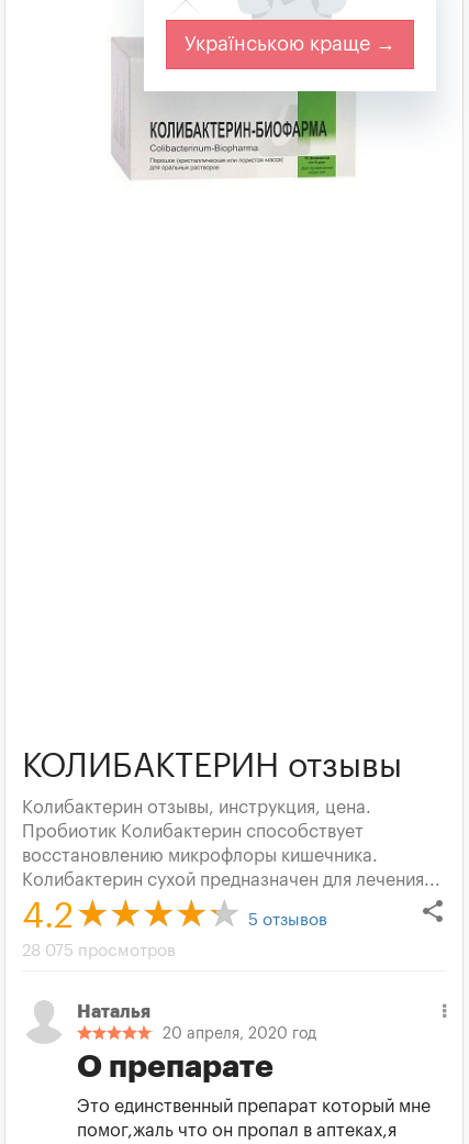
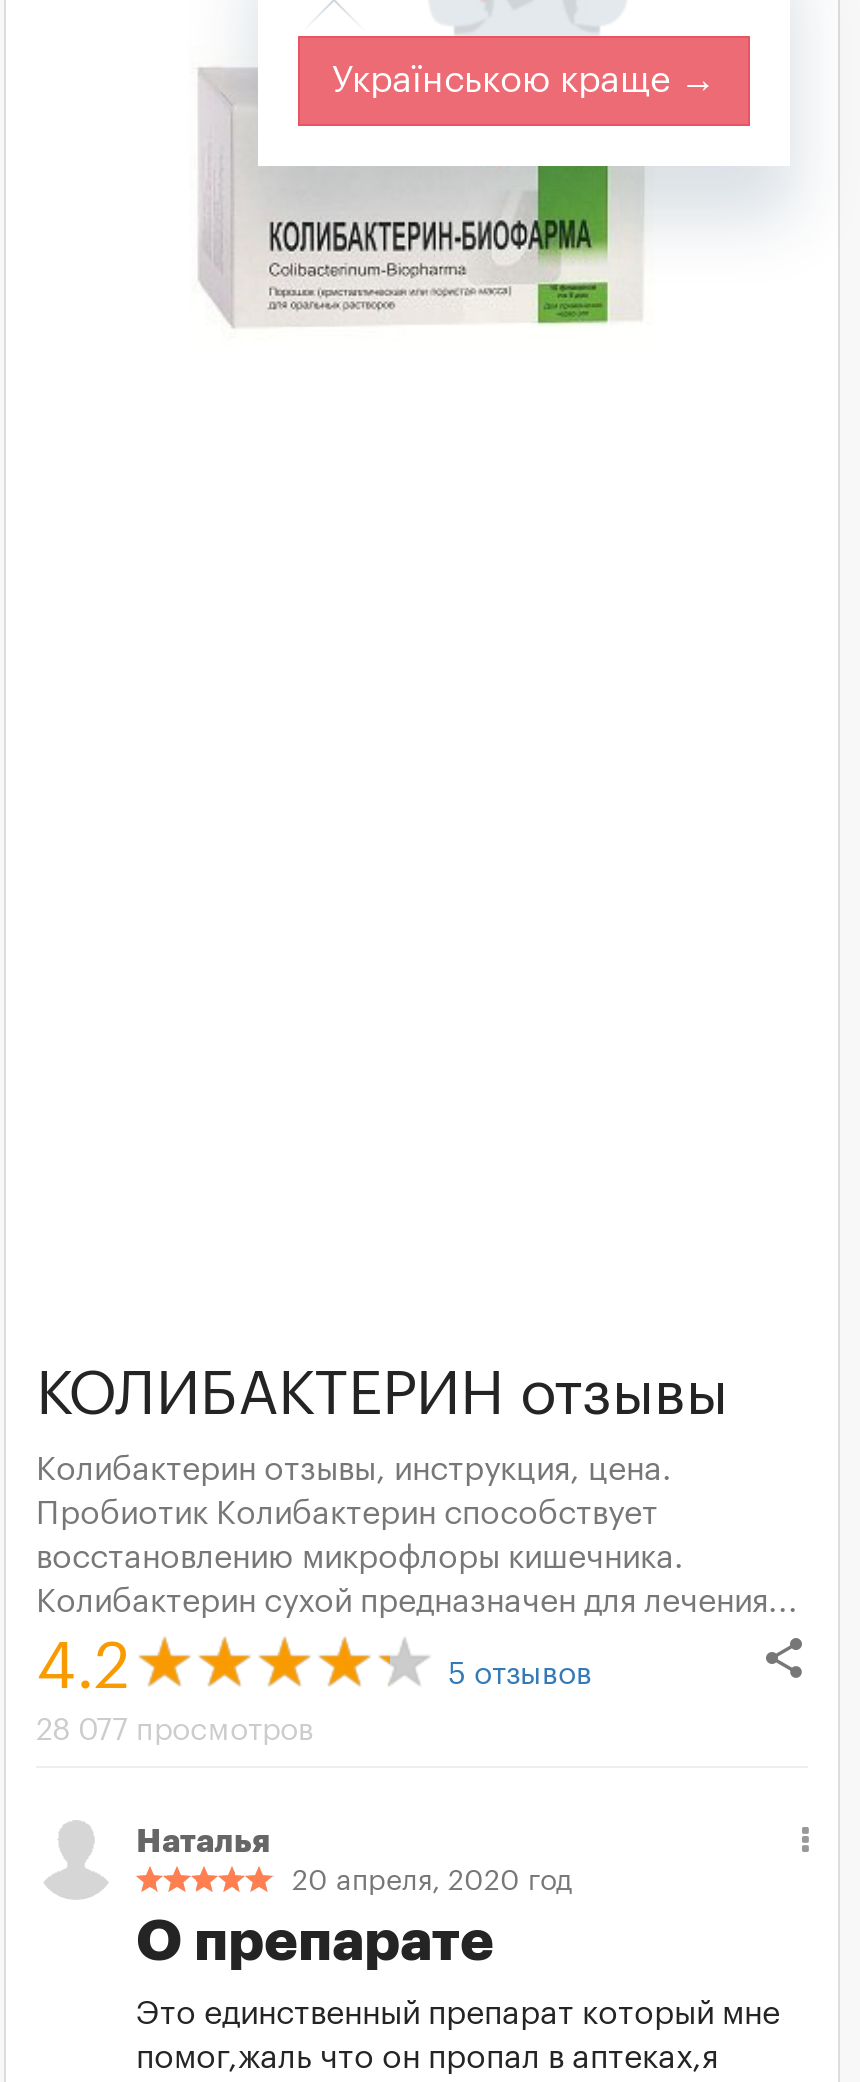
[22,943,176,959] 28 075 просмотров -> [36,1716,314,1746] 28 077 просмотров

